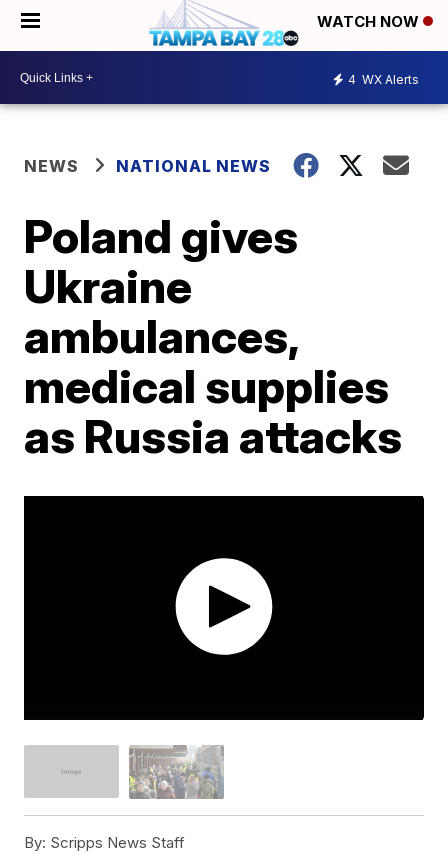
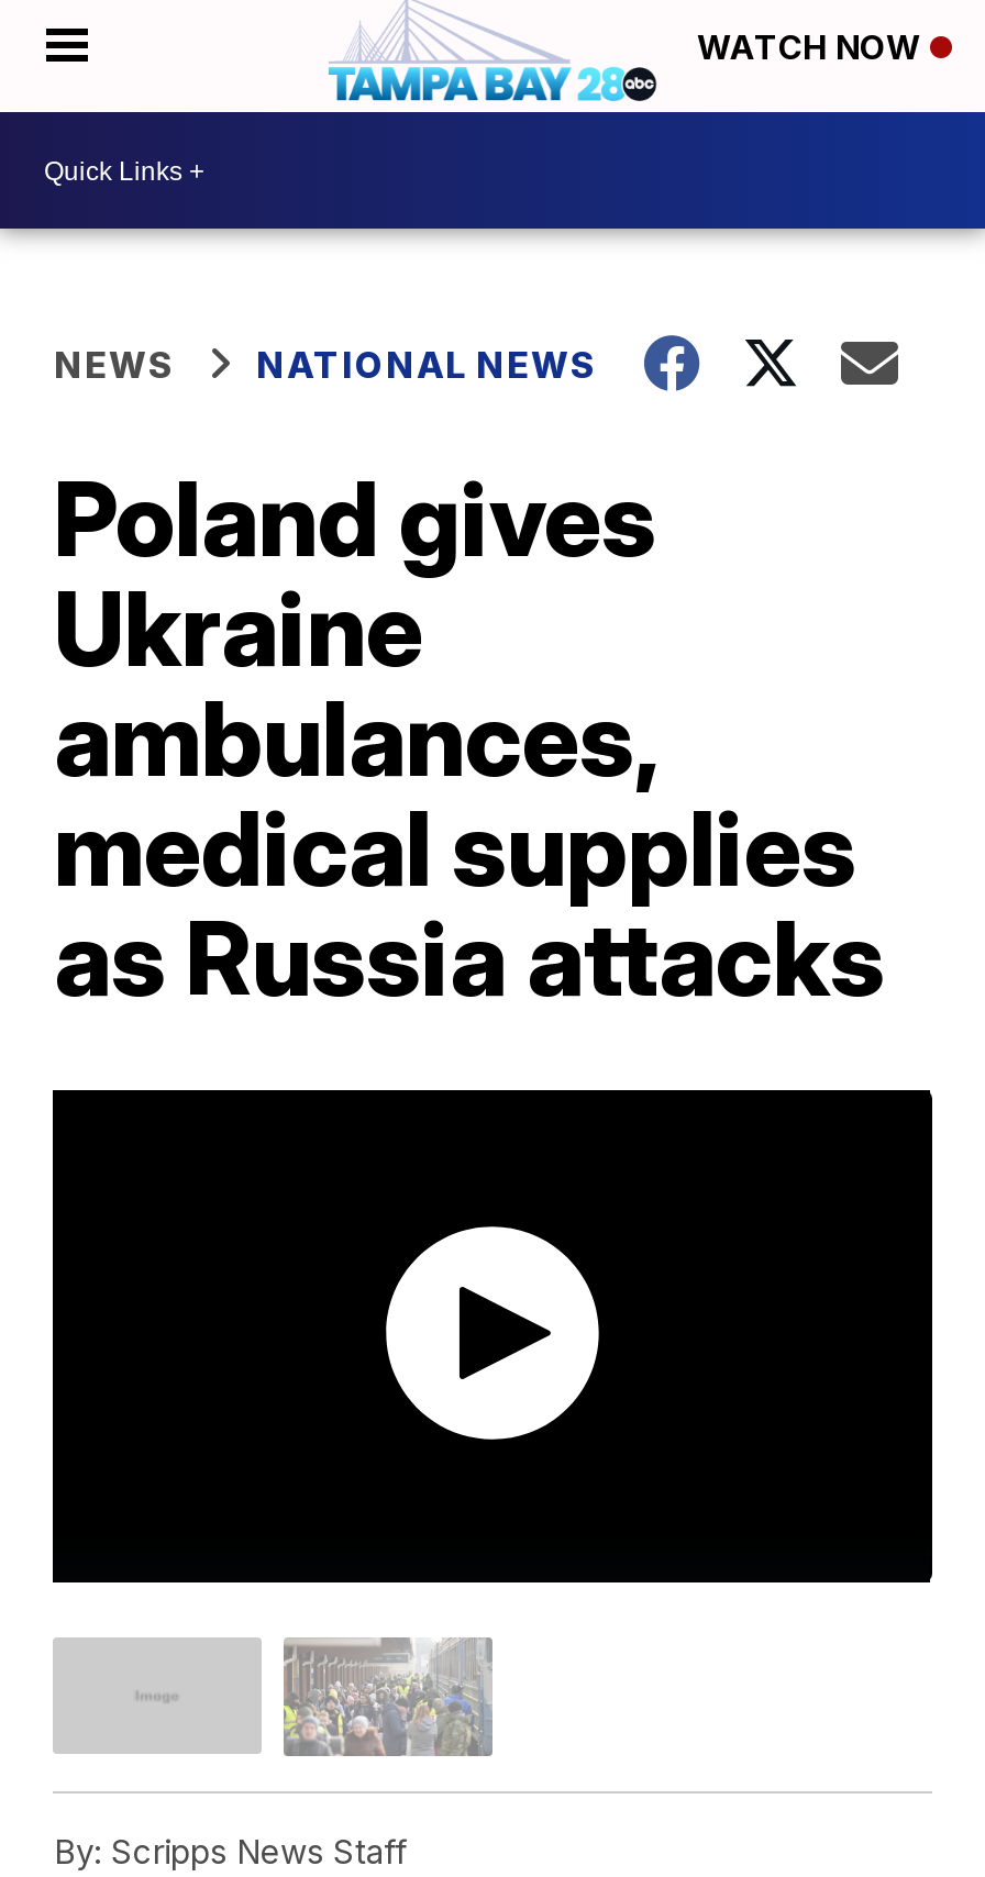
[348,71,419,86] 4 WX Alerts -> none

